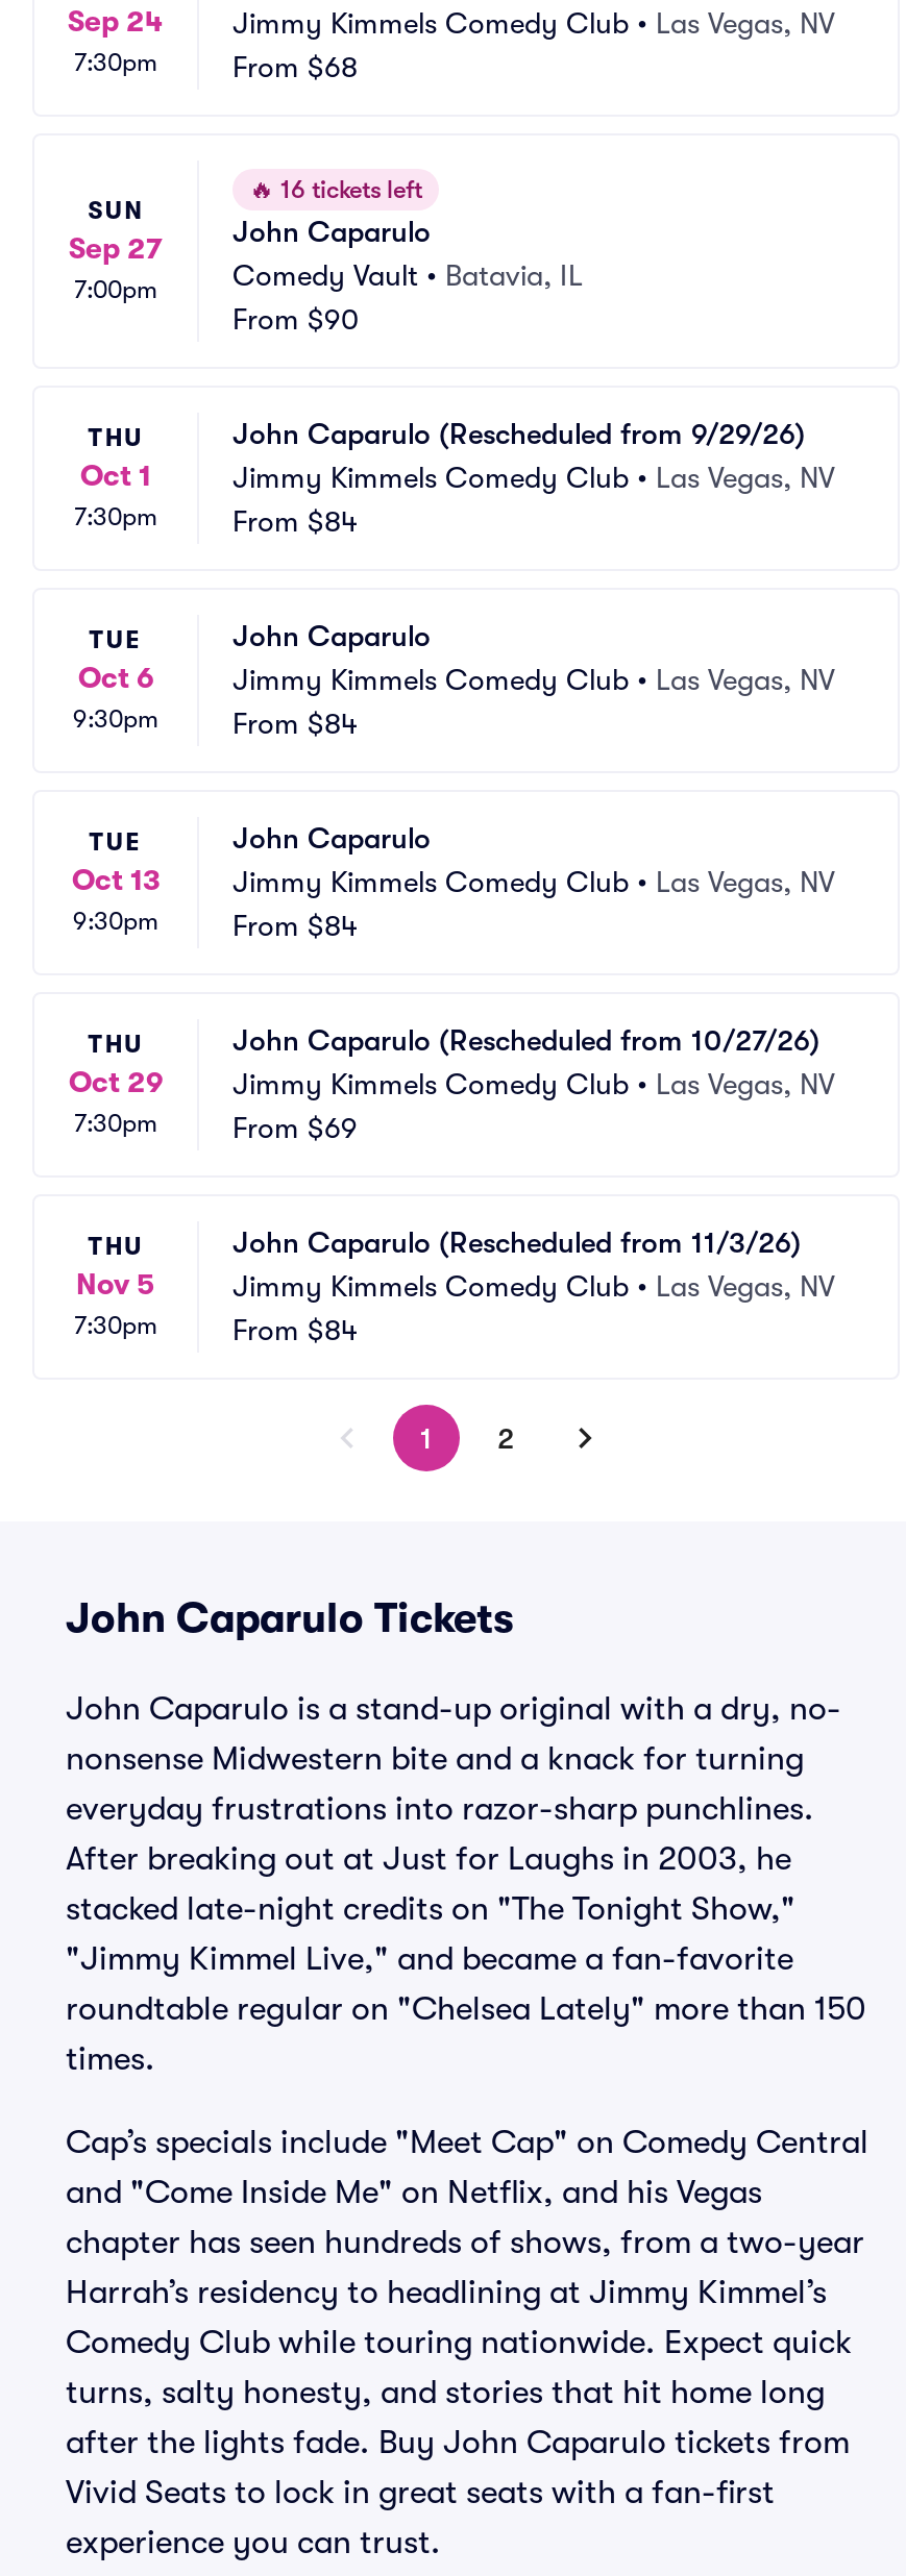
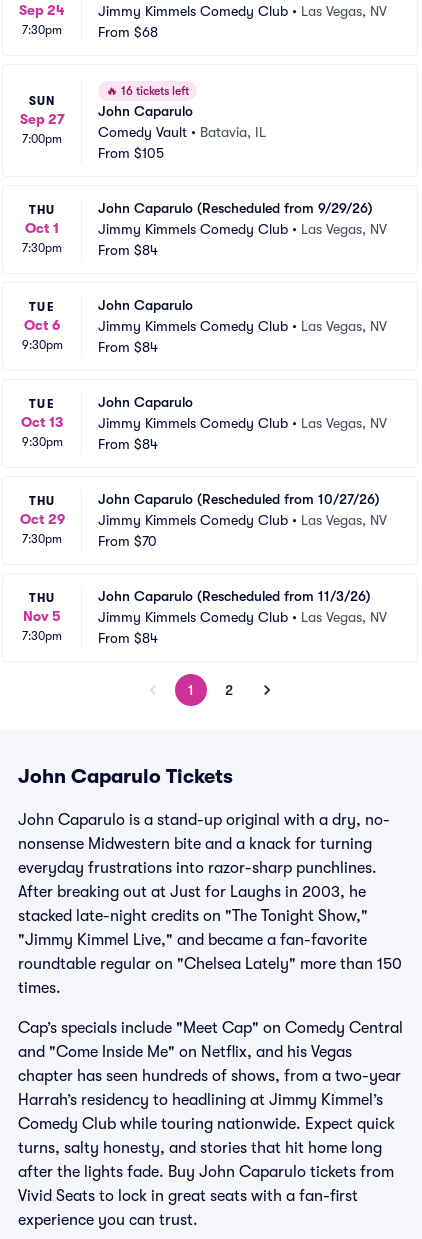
[232,302,360,336] From $90 -> [98,145,164,161] From $105
[232,1111,358,1144] From $69 -> [98,533,157,549] From $70

